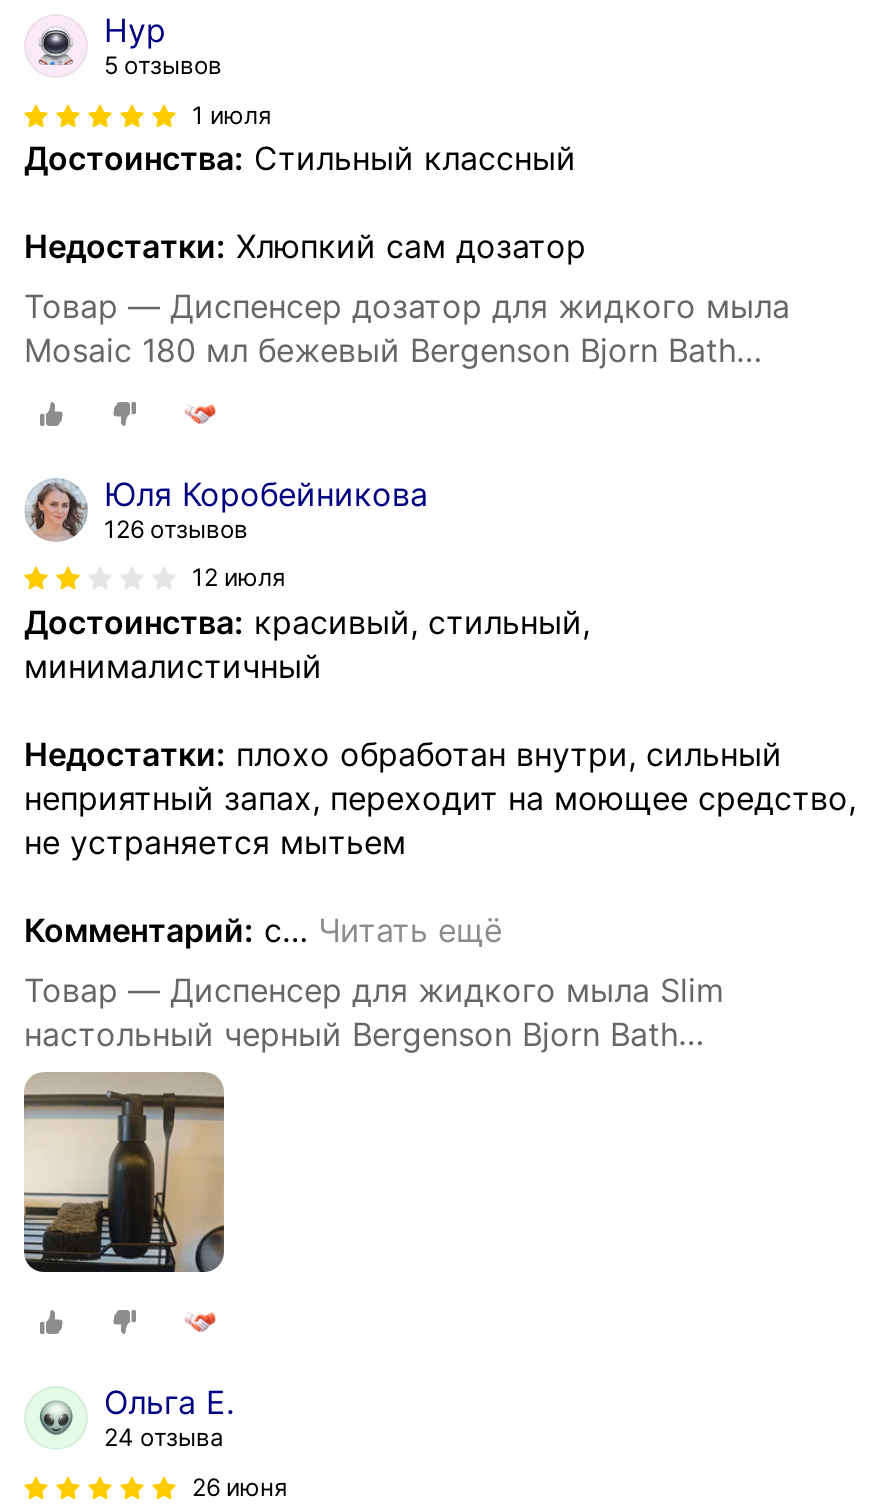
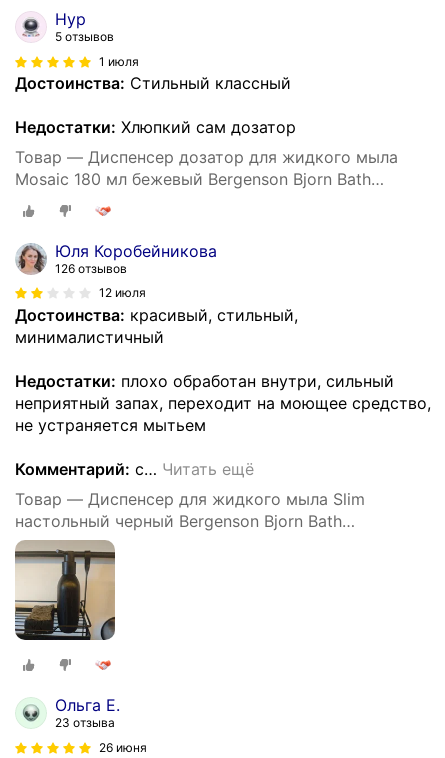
[104,1423,224,1453] 24 отзыва -> [55,715,115,730] 23 отзыва

